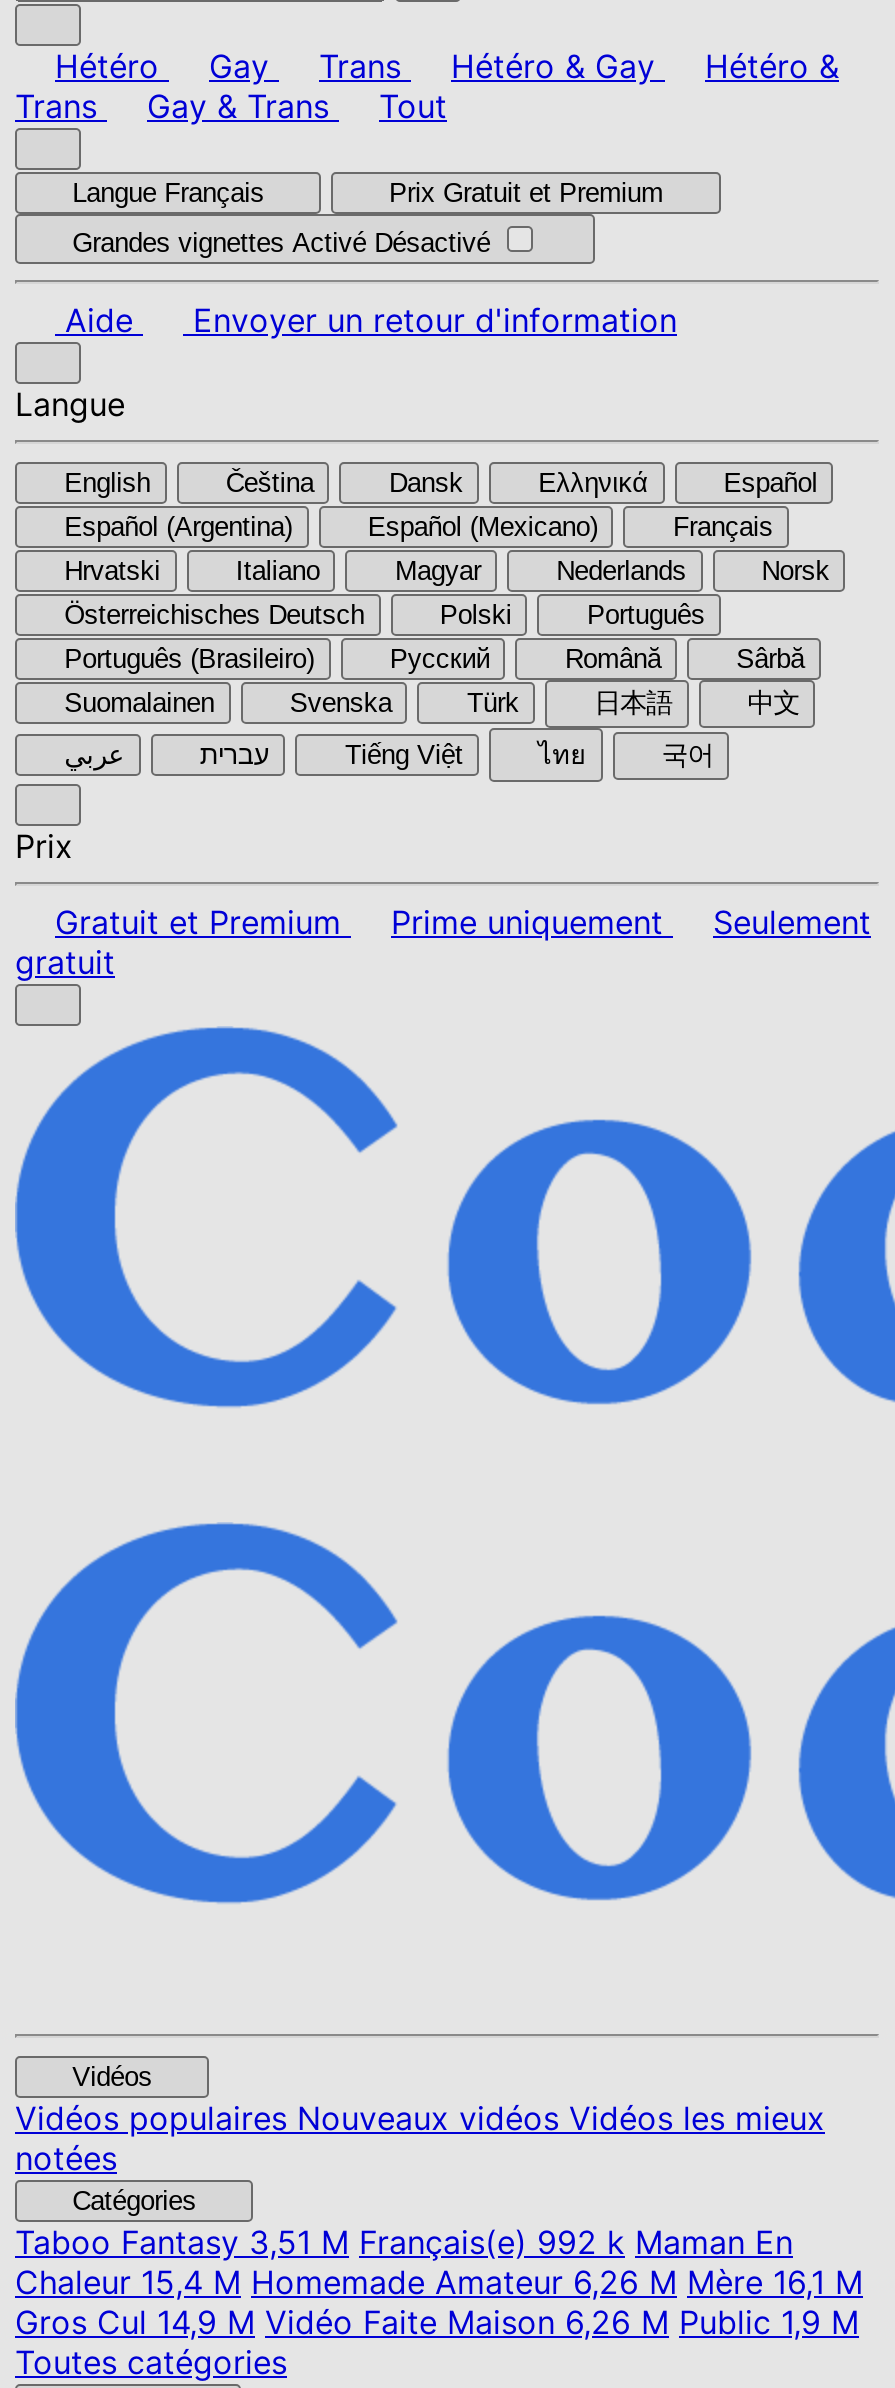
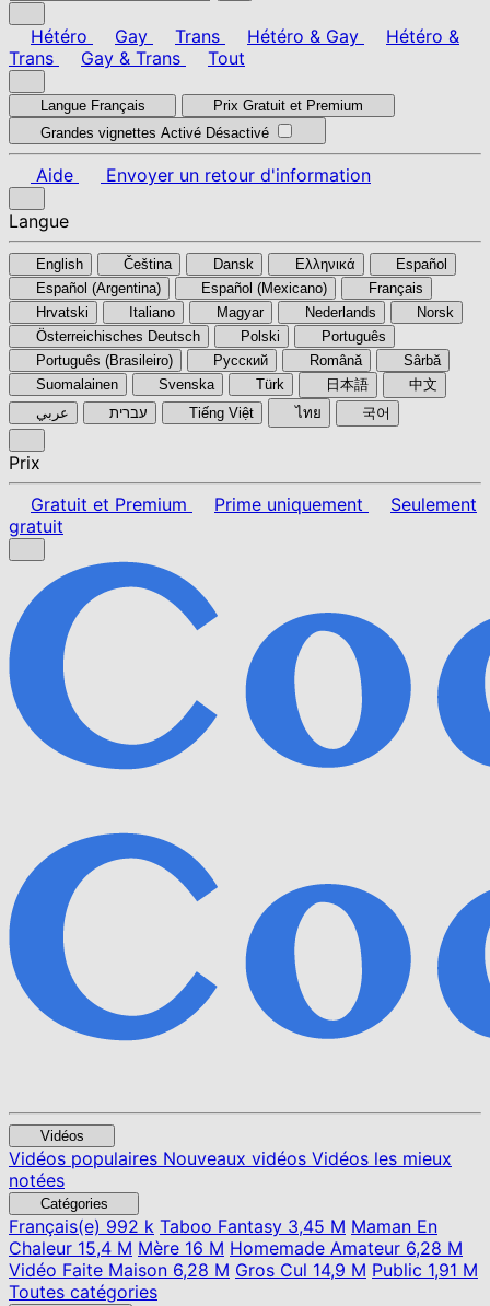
[15,2222,793,2262] Taboo Fantasy3,51 M Français(e) 992 k Maman En -> [9,1215,437,1237] Français(e)992 k Taboo Fantasy 3,45 M Maman En
[15,2262,863,2302] Chaleur 15,4 M Homemade Amateur 6,26 M Mère 16,1 M -> [9,1237,463,1259] Chaleur 15,4 M Mère 16 M Homemade Amateur 6,28 M
[15,2302,859,2342] Gros Cul 14,9 M Vidéo Faite Maison 6,26 M Public 1,9 M -> [9,1259,478,1281] Vidéo Faite Maison 6,28 M Gros Cul 14,9 M Public 1,91 M

